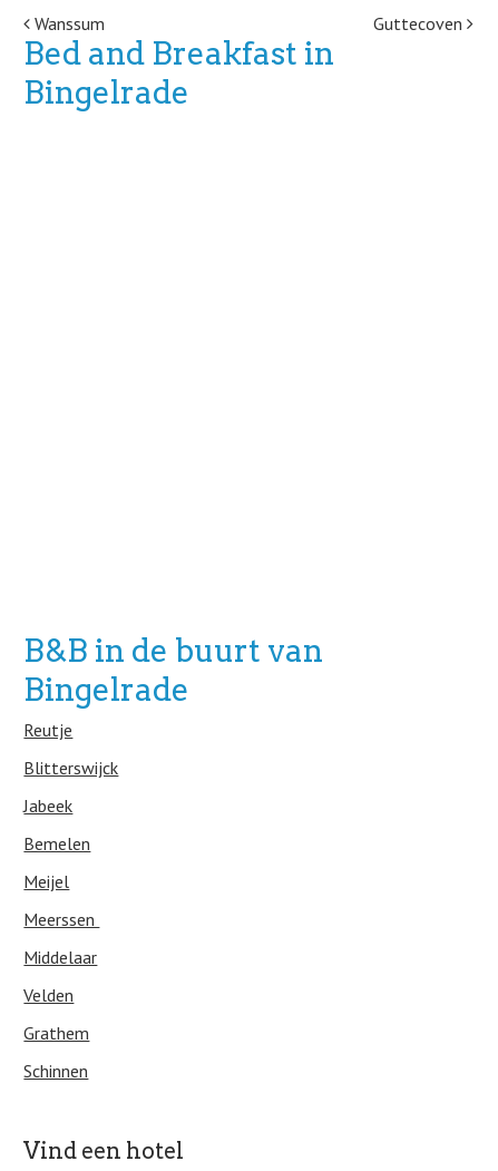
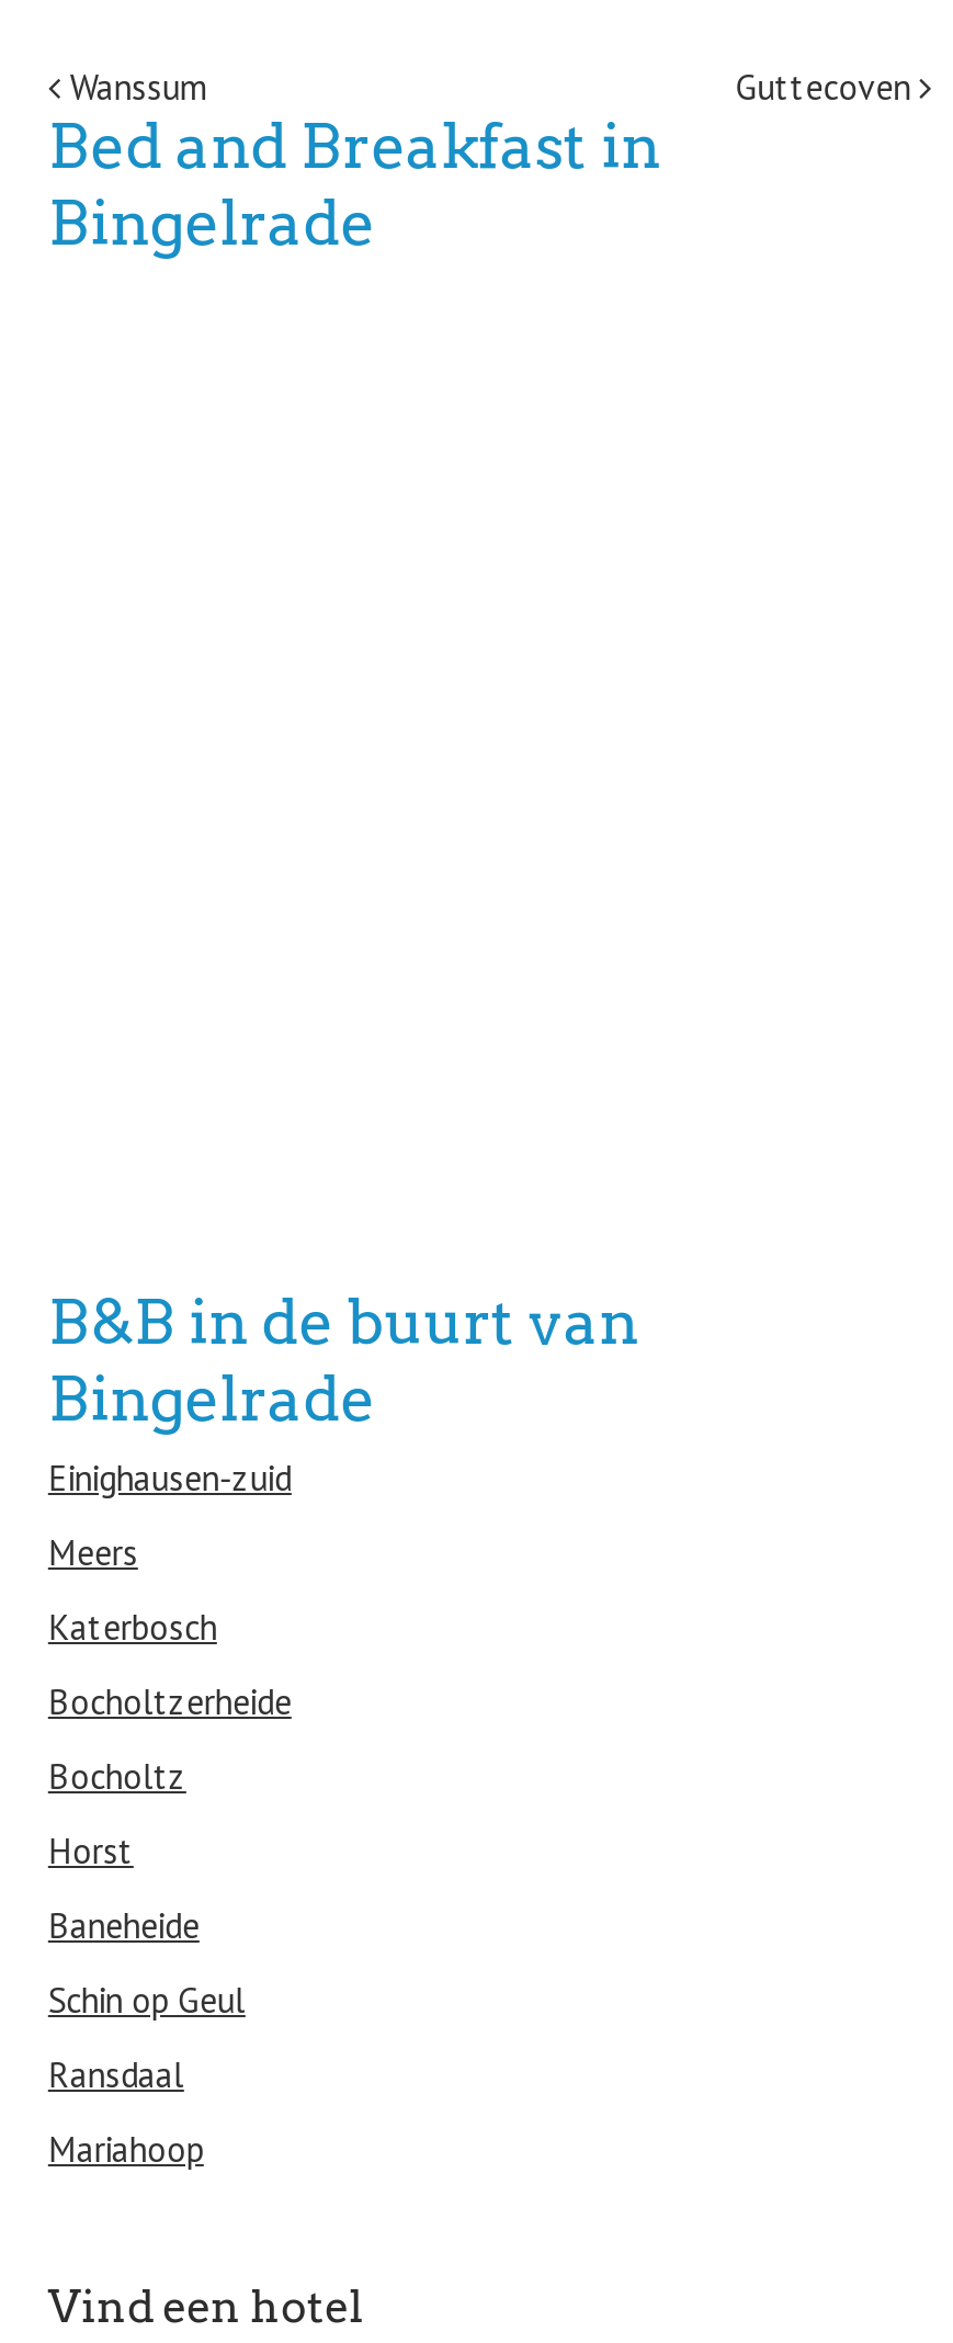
[24,719,73,741] Reutje -> [48,1456,291,1499] Einighausen-zuid
[24,757,119,779] Blitterswijck -> [48,1530,138,1574] Meers
[24,794,73,817] Jabeek -> [48,1605,217,1649] Katerbosch
[24,832,91,855] Bemelen -> [48,1679,291,1723] Bocholtzerheide
[24,870,70,892] Meijel -> [48,1754,186,1798] Bocholtz
[24,908,100,930] Meerssen -> [48,1829,134,1872] Horst
[24,946,97,968] Middelaar -> [48,1903,199,1947] Baneheide
[24,984,74,1006] Velden -> [48,1978,245,2022] Schin op Geul
[24,1022,90,1044] Grathem -> [48,2052,184,2096] Ransdaal
[24,1060,88,1082] Schinnen -> [48,2127,204,2171] Mariahoop

